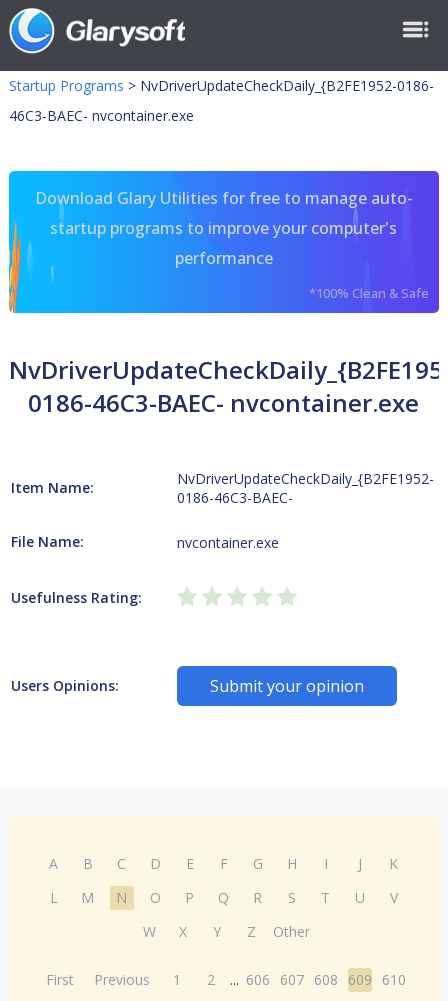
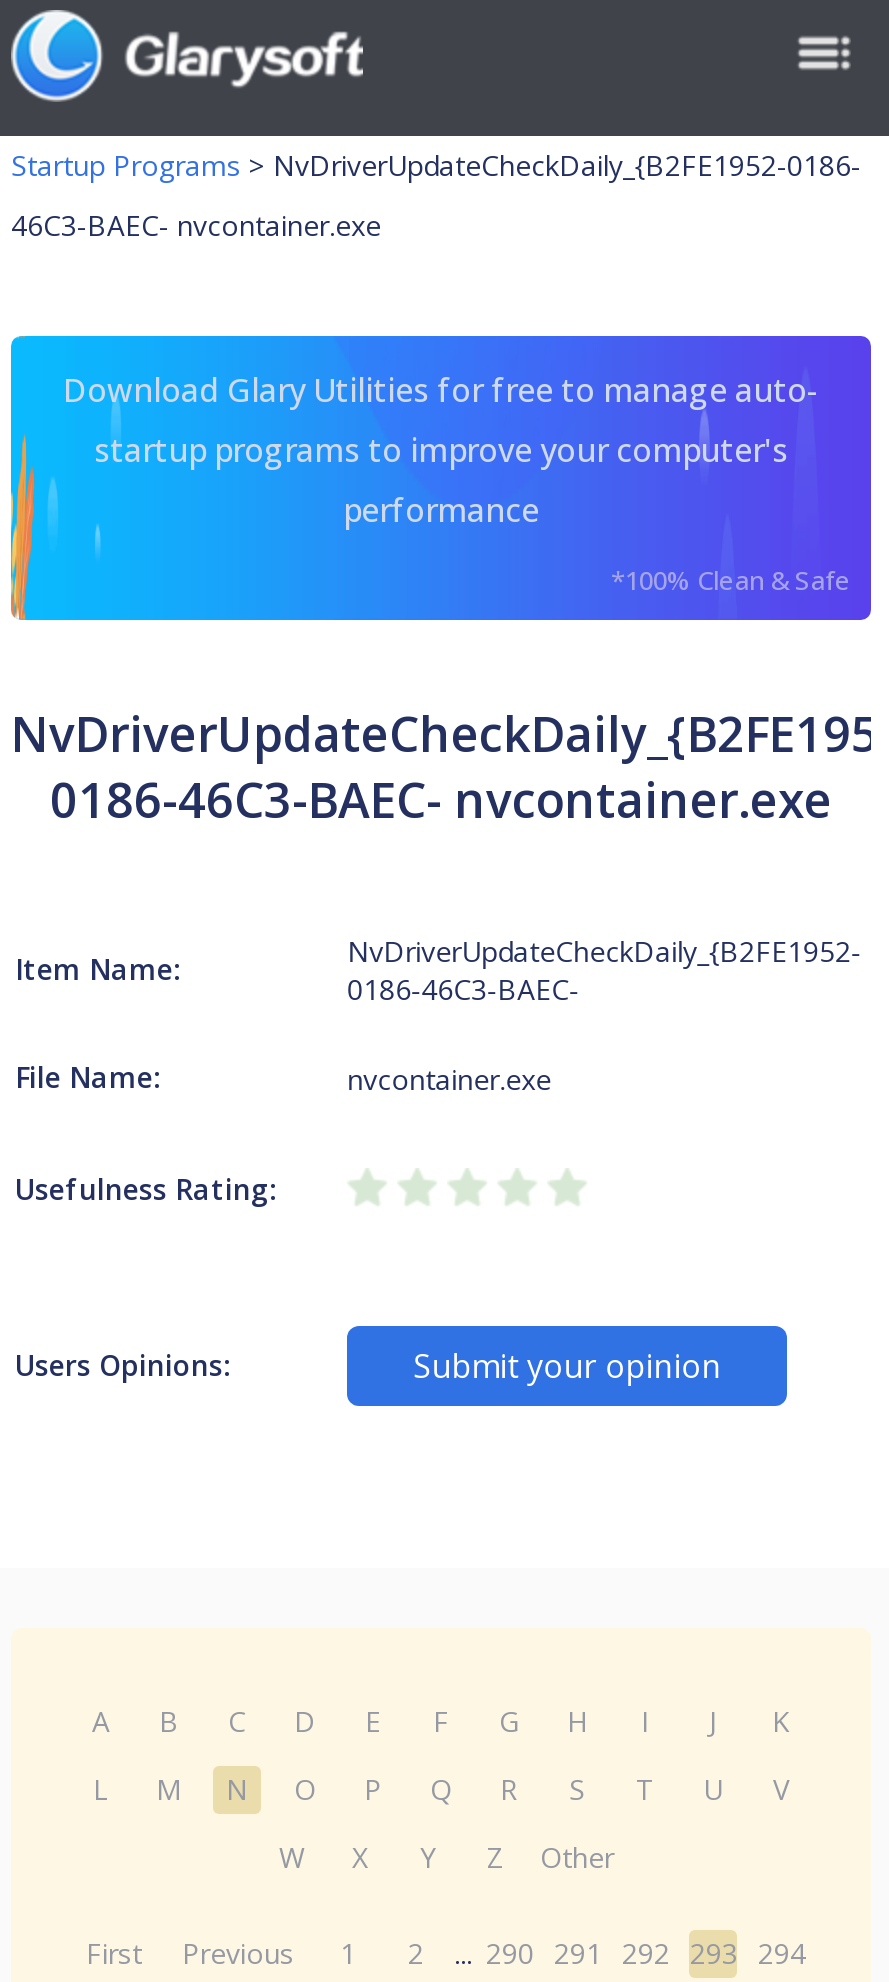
[46,970,406,989] First Previous 1 2 ... 606 607 608 609 610 -> [86,1934,806,1972] First Previous 1 2 ... 290 291 292 293 294

